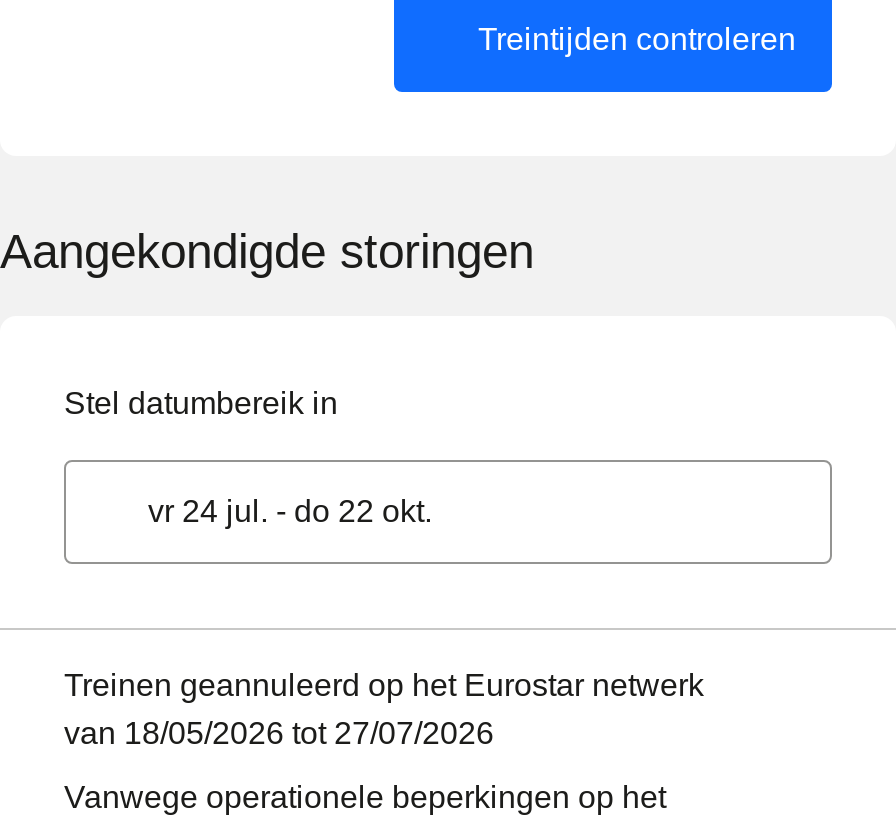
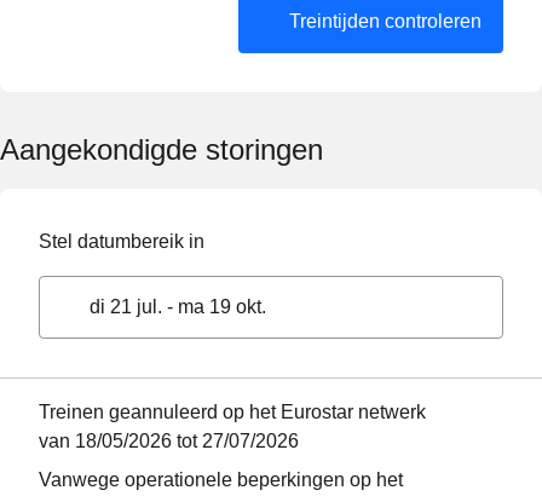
[148,494,432,528] vr 24 jul. - do 22 okt. -> [90,296,266,317] di 21 jul. - ma 19 okt.

